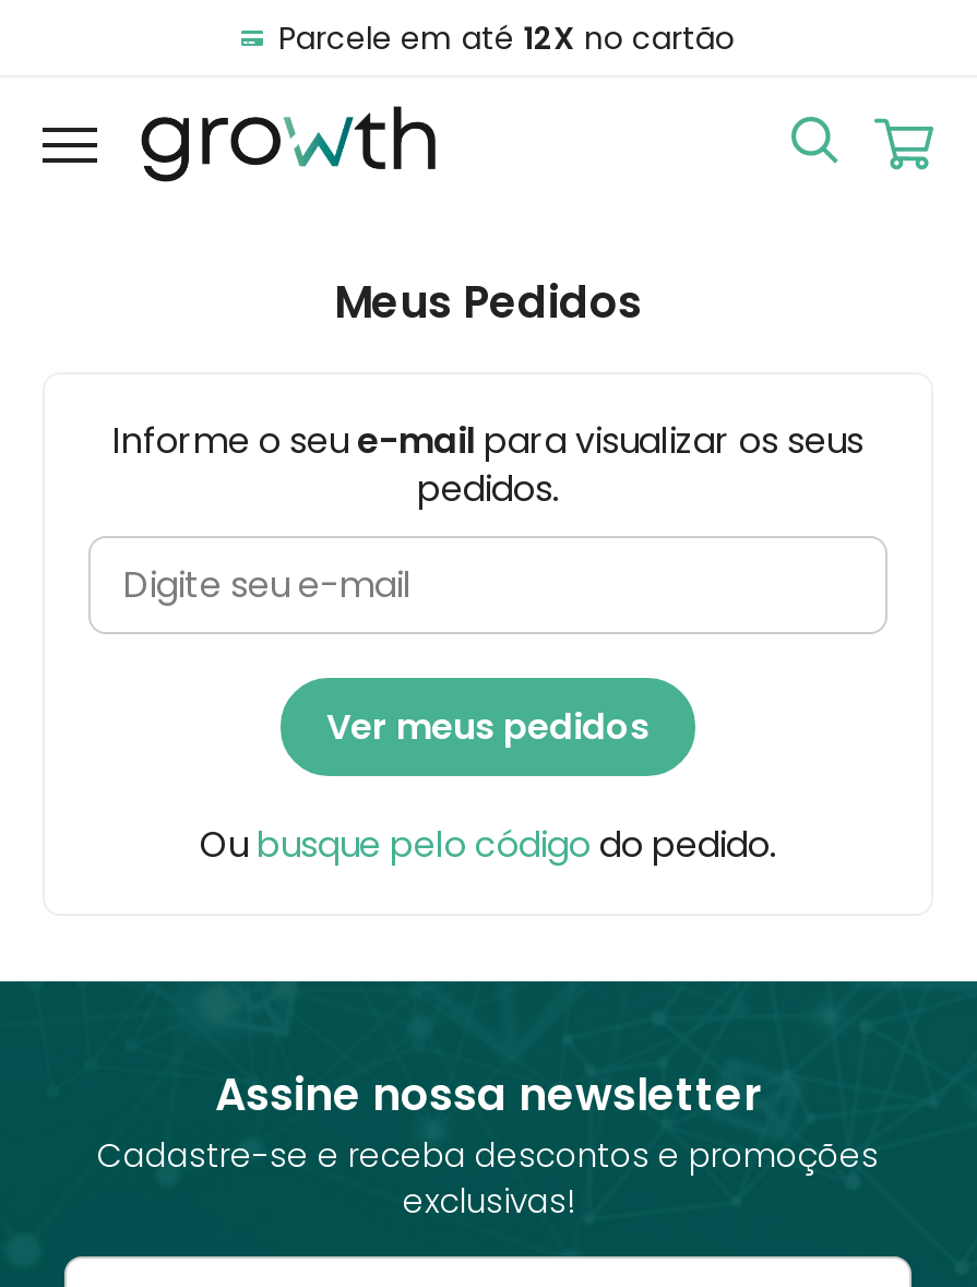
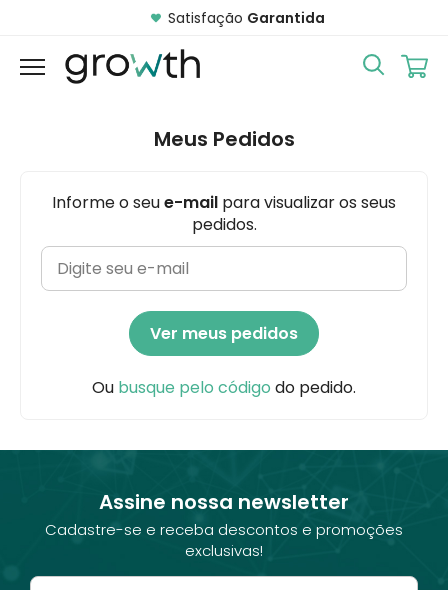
[278,16,735,60] Parcele em até 12X no cartão -> [154,8,311,28] SatisfaçãoGarantida

